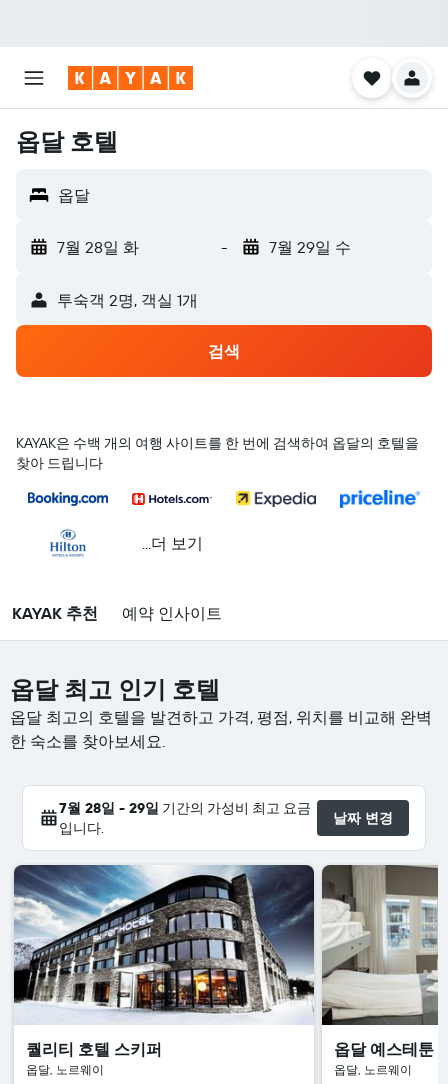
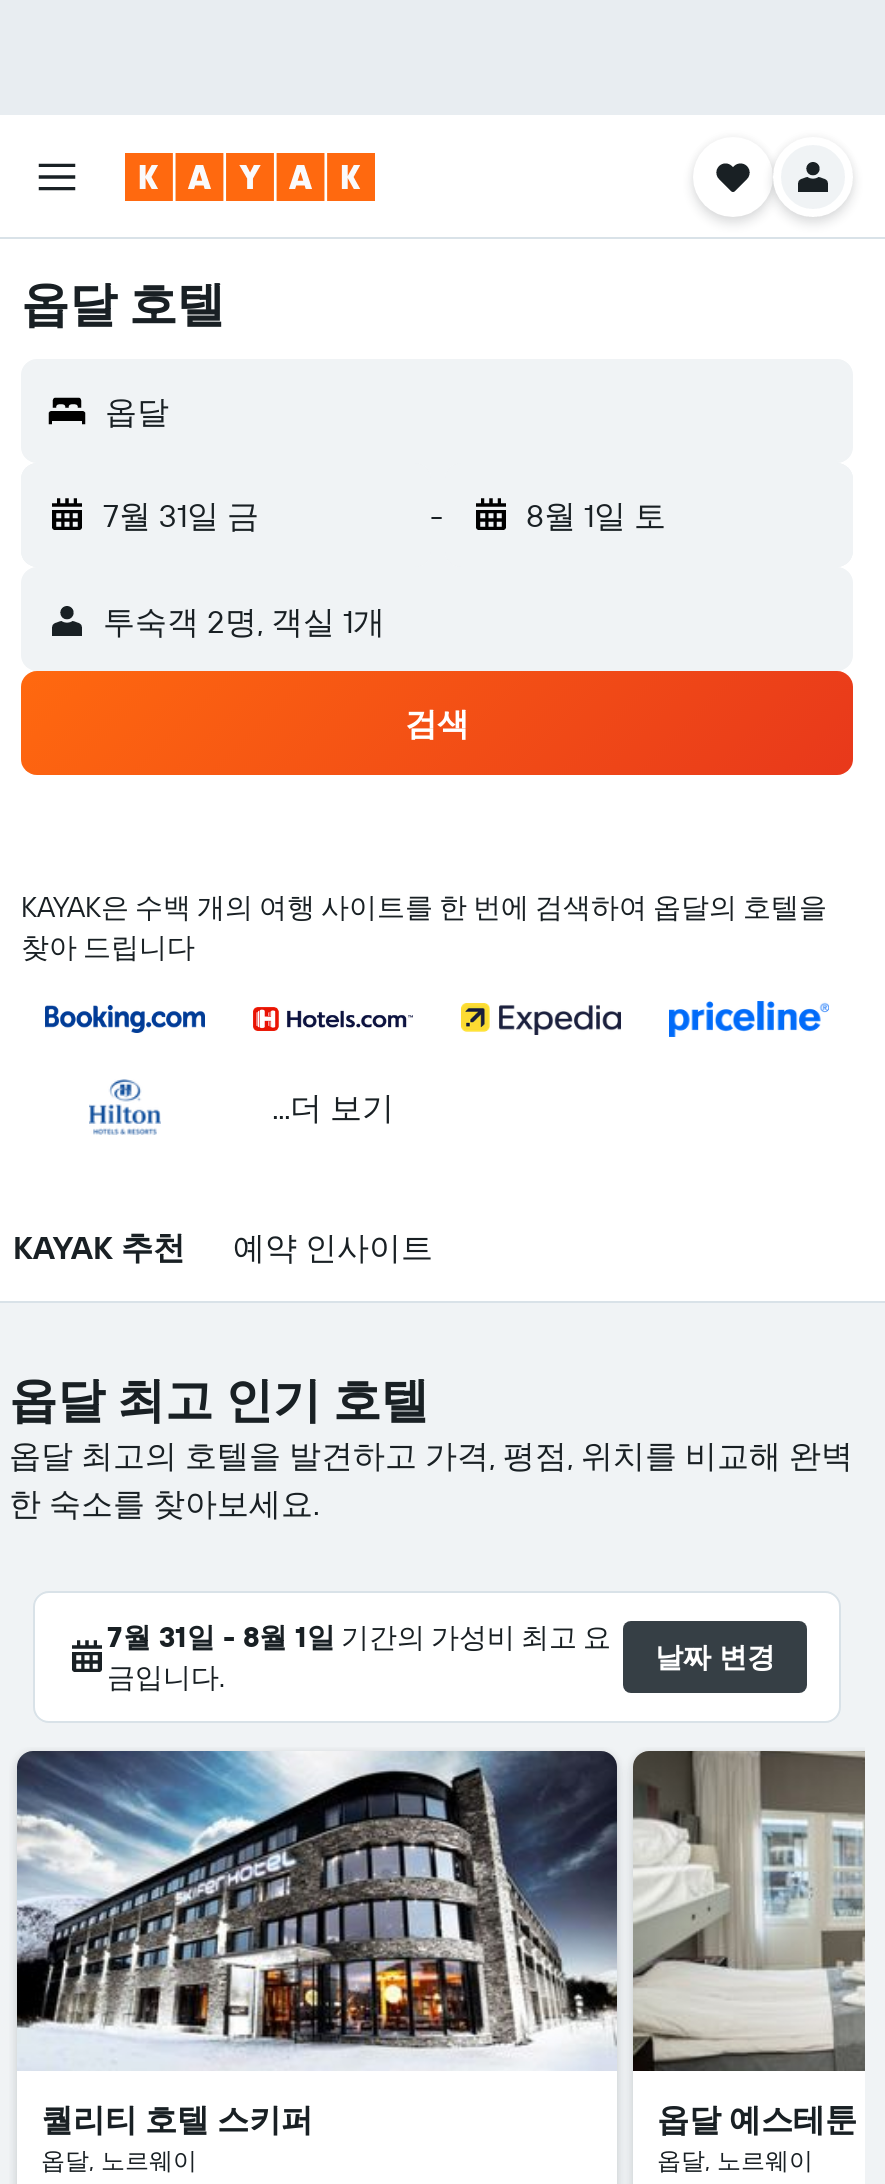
[57,237,139,257] 7월 28일 화 -> [103,495,259,535] 7월 31일 금
[268,237,350,257] 7월 29일 수 -> [526,495,666,535] 8월 1일 토
[59,799,311,837] 7월 28일 - 29일 기간의 가성비 최고 요금 | 입니다. -> [107,1619,611,1695] 7월 31일 - 8월 1일 기간의 가성비 최고 요 | 금입니다.

